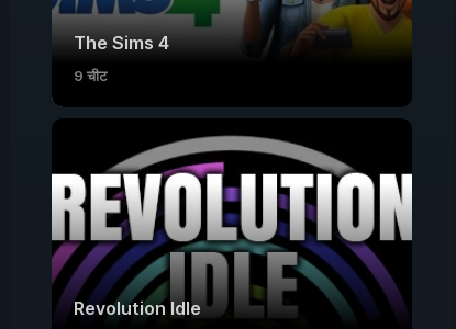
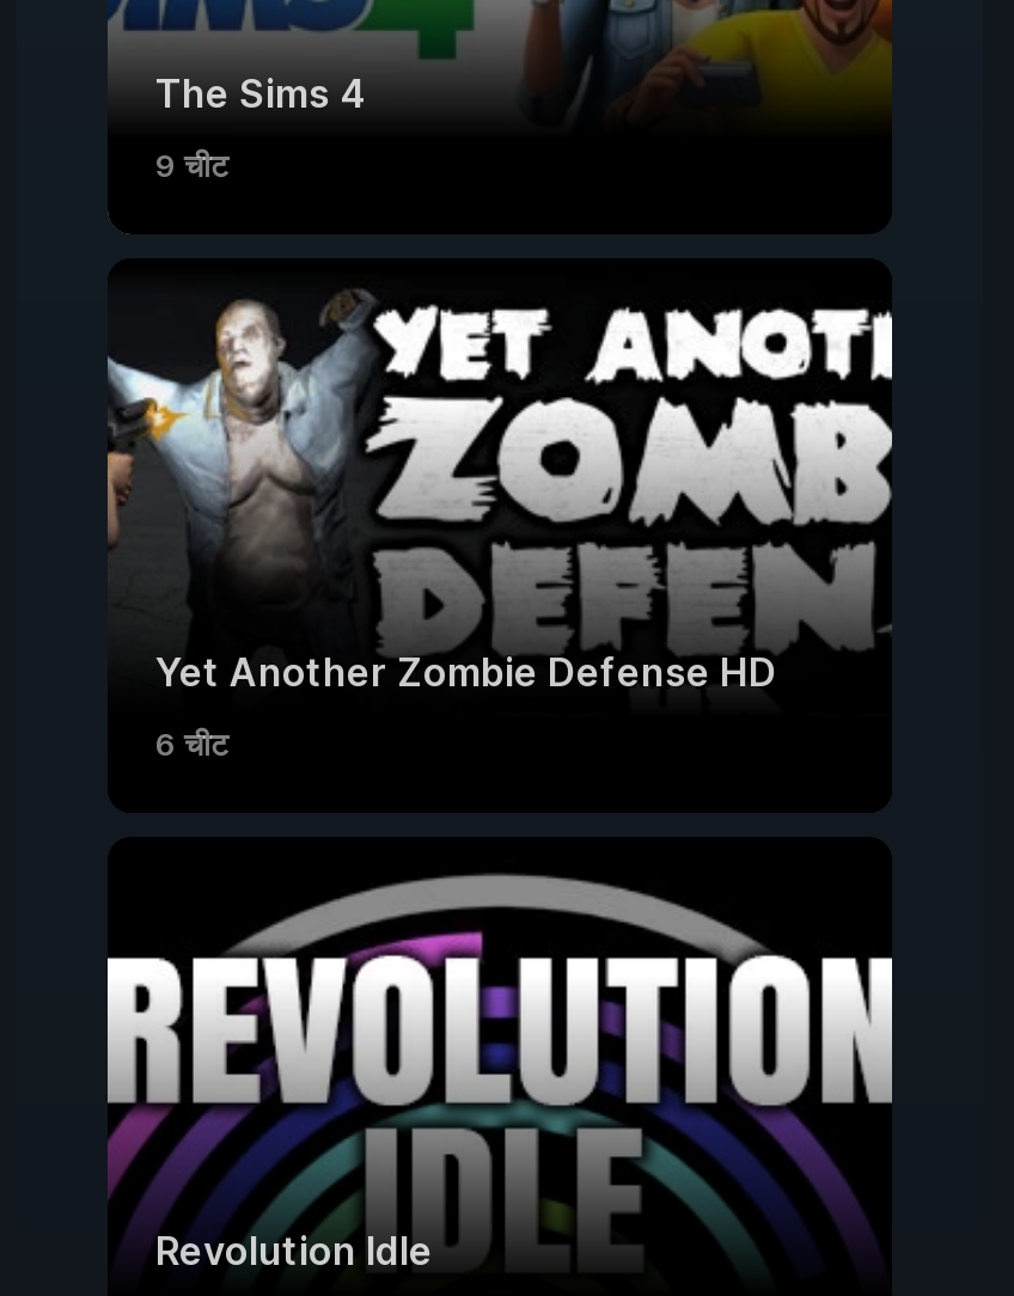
none -> [105,289,894,763] [image] | Yet Another Zombie Defense HD | 6 चीट

